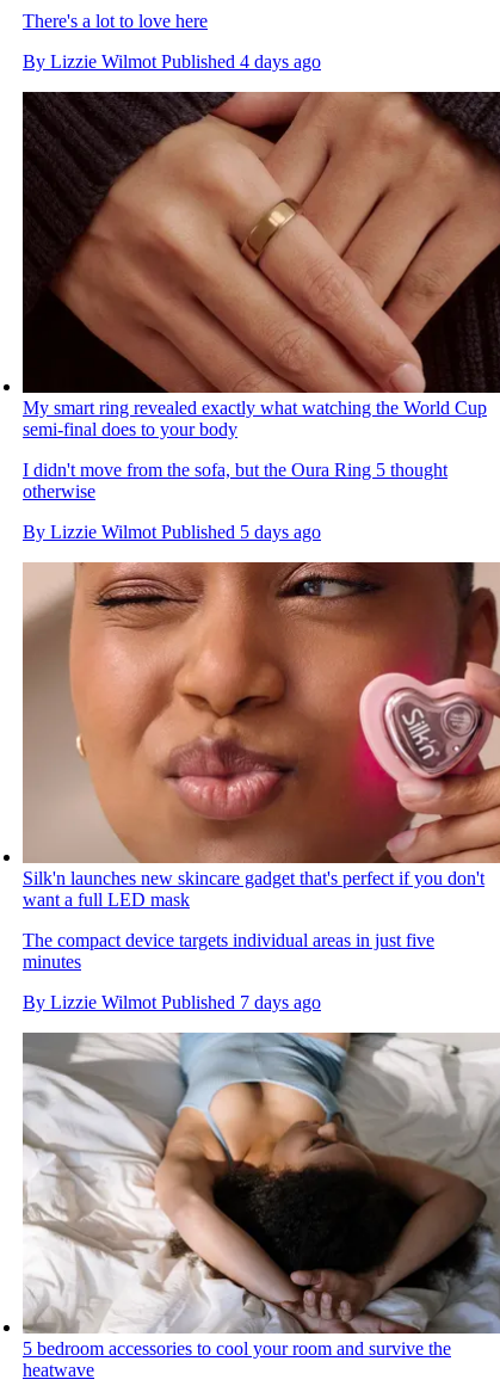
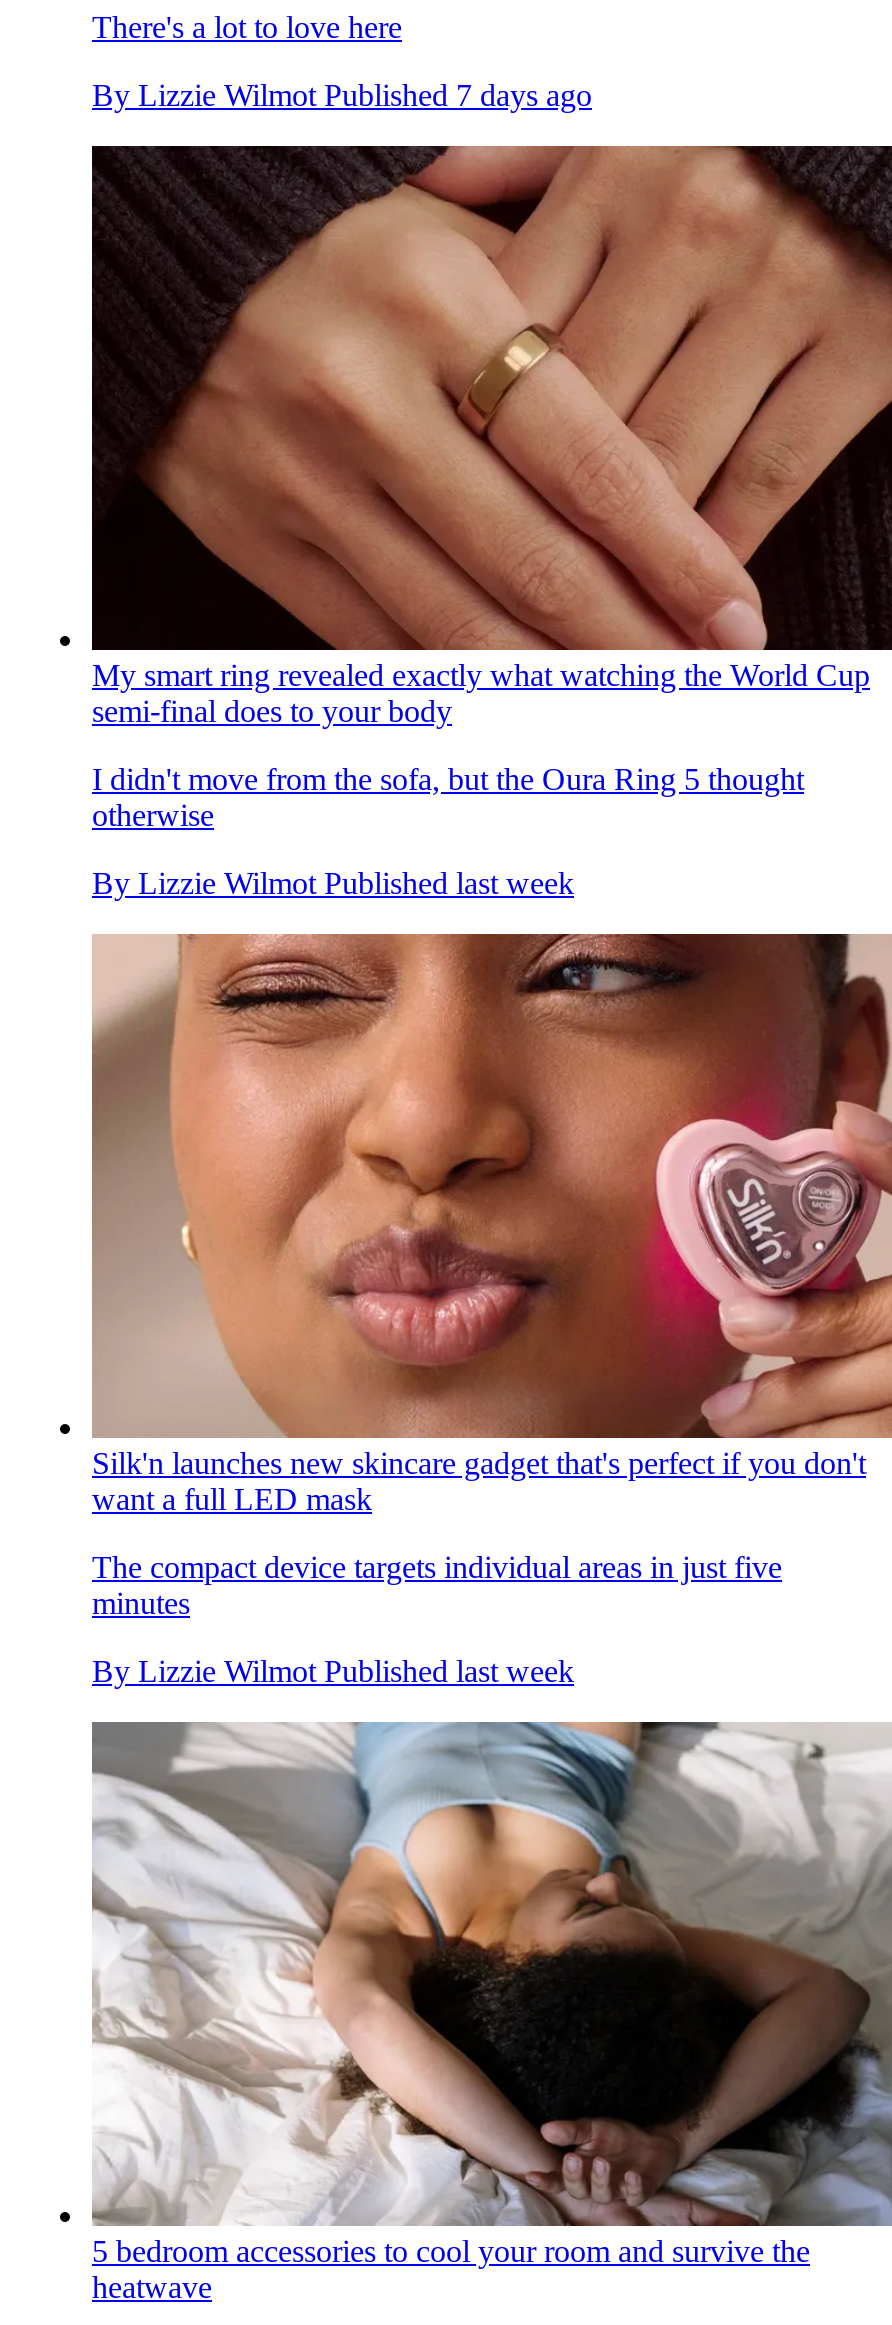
[23,51,321,72] By Lizzie Wilmot Published 4 days ago -> none
[23,522,321,542] By Lizzie Wilmot Published 5 days ago -> [92,867,574,901] By Lizzie Wilmot Published last week
none -> [92,1655,574,1689] By Lizzie Wilmot Published last week
moved [23,992,321,1012] -> [92,79,592,113]: By Lizzie Wilmot Published 7 days ago

